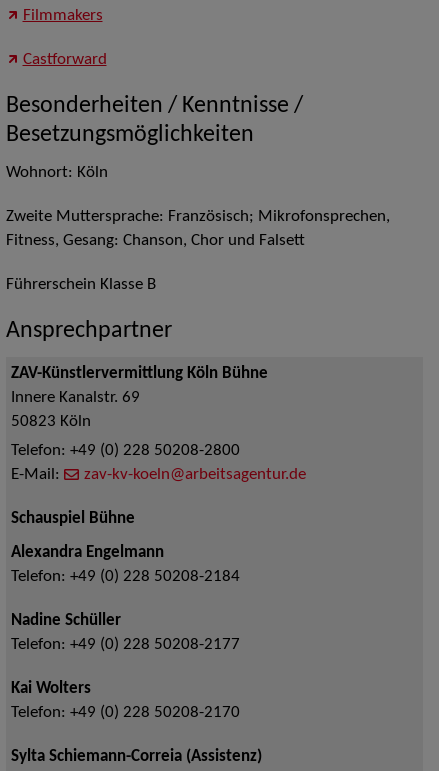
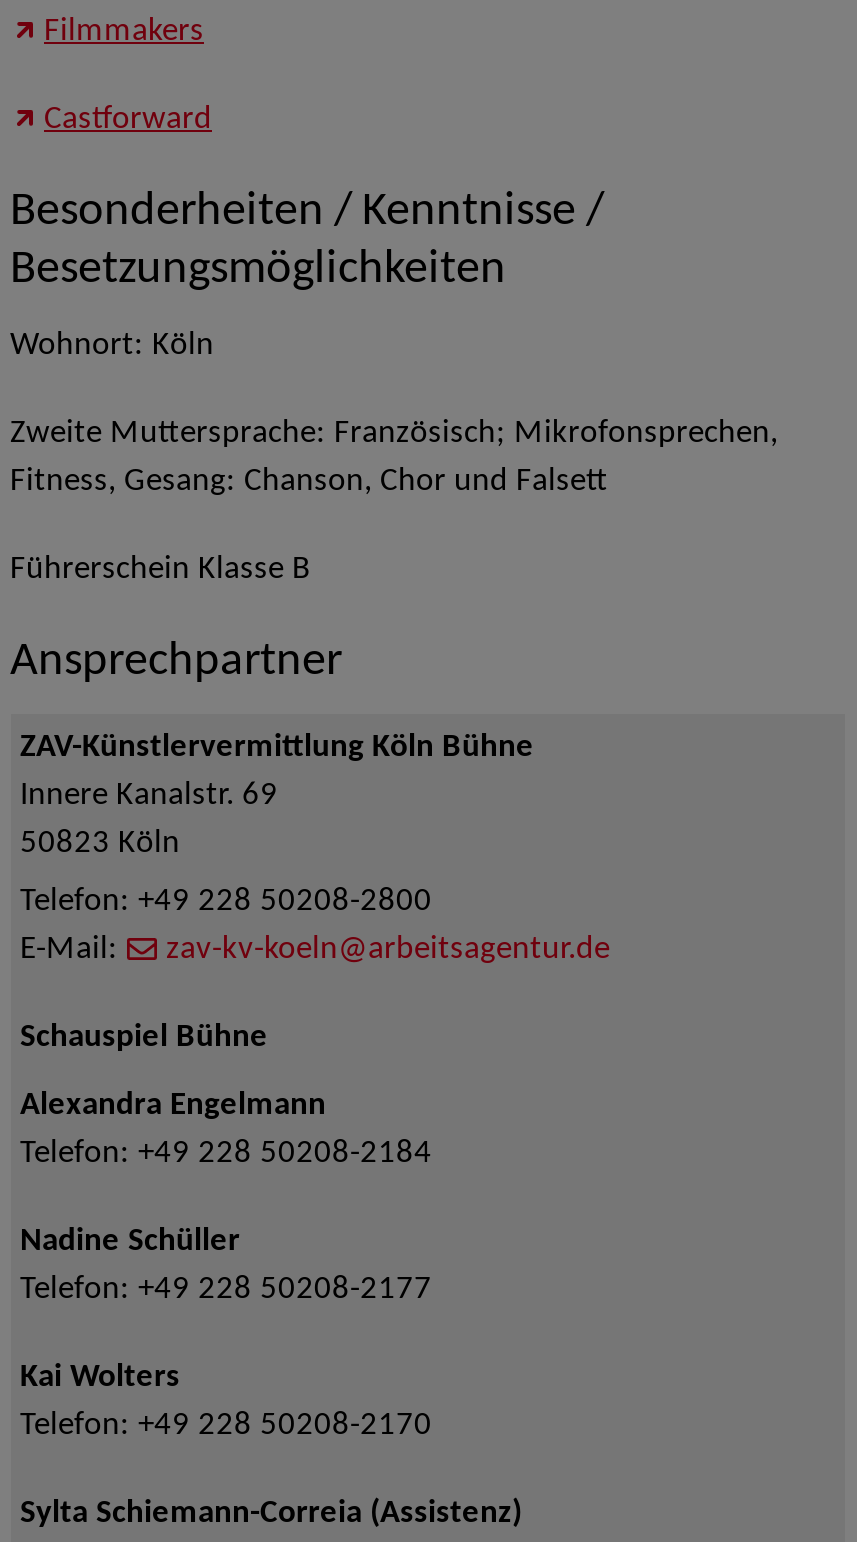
[10,443,239,459] Telefon: +49 (0) 228 50208-2800 -> [20,887,432,919] Telefon: +49 228 50208-2800
[10,569,239,585] Telefon: +49 (0) 228 50208-2184 -> [20,1139,432,1171] Telefon: +49 228 50208-2184
[10,637,239,653] Telefon: +49 (0) 228 50208-2177 -> [20,1275,432,1307] Telefon: +49 228 50208-2177
[10,705,239,721] Telefon: +49 (0) 228 50208-2170 -> [20,1411,432,1443] Telefon: +49 228 50208-2170

